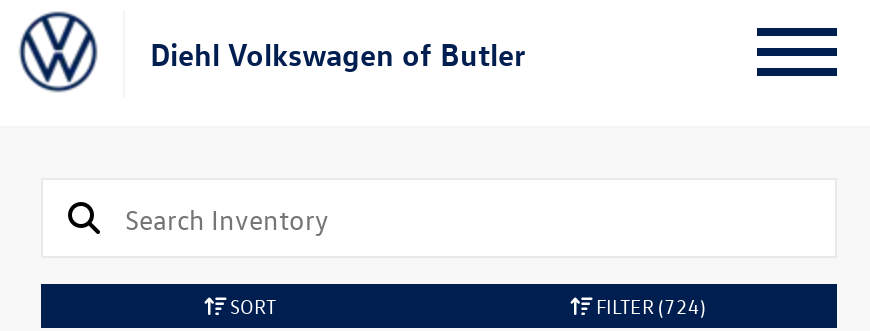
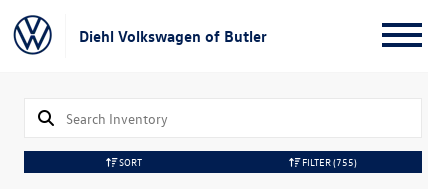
[592,290,706,320] FILTER (724) -> [299,154,356,169] FILTER (755)

